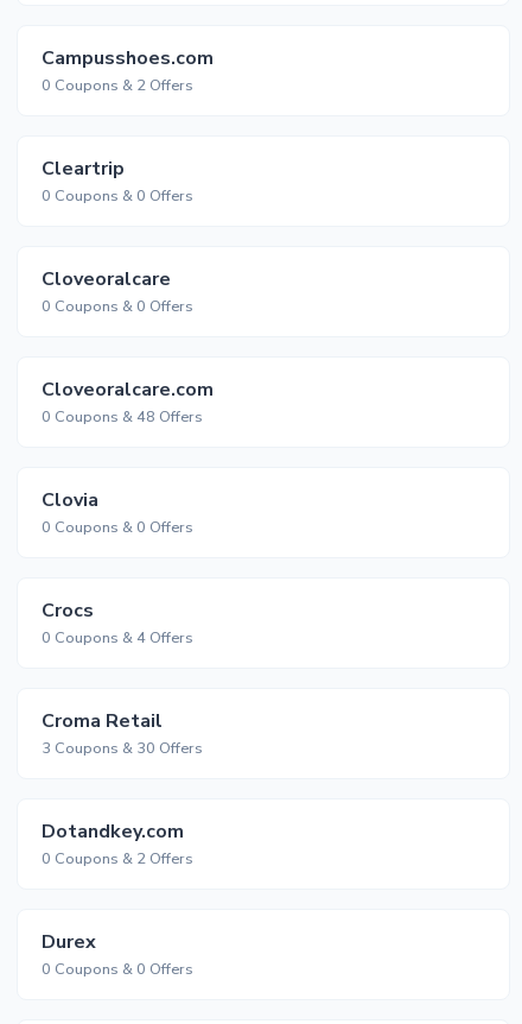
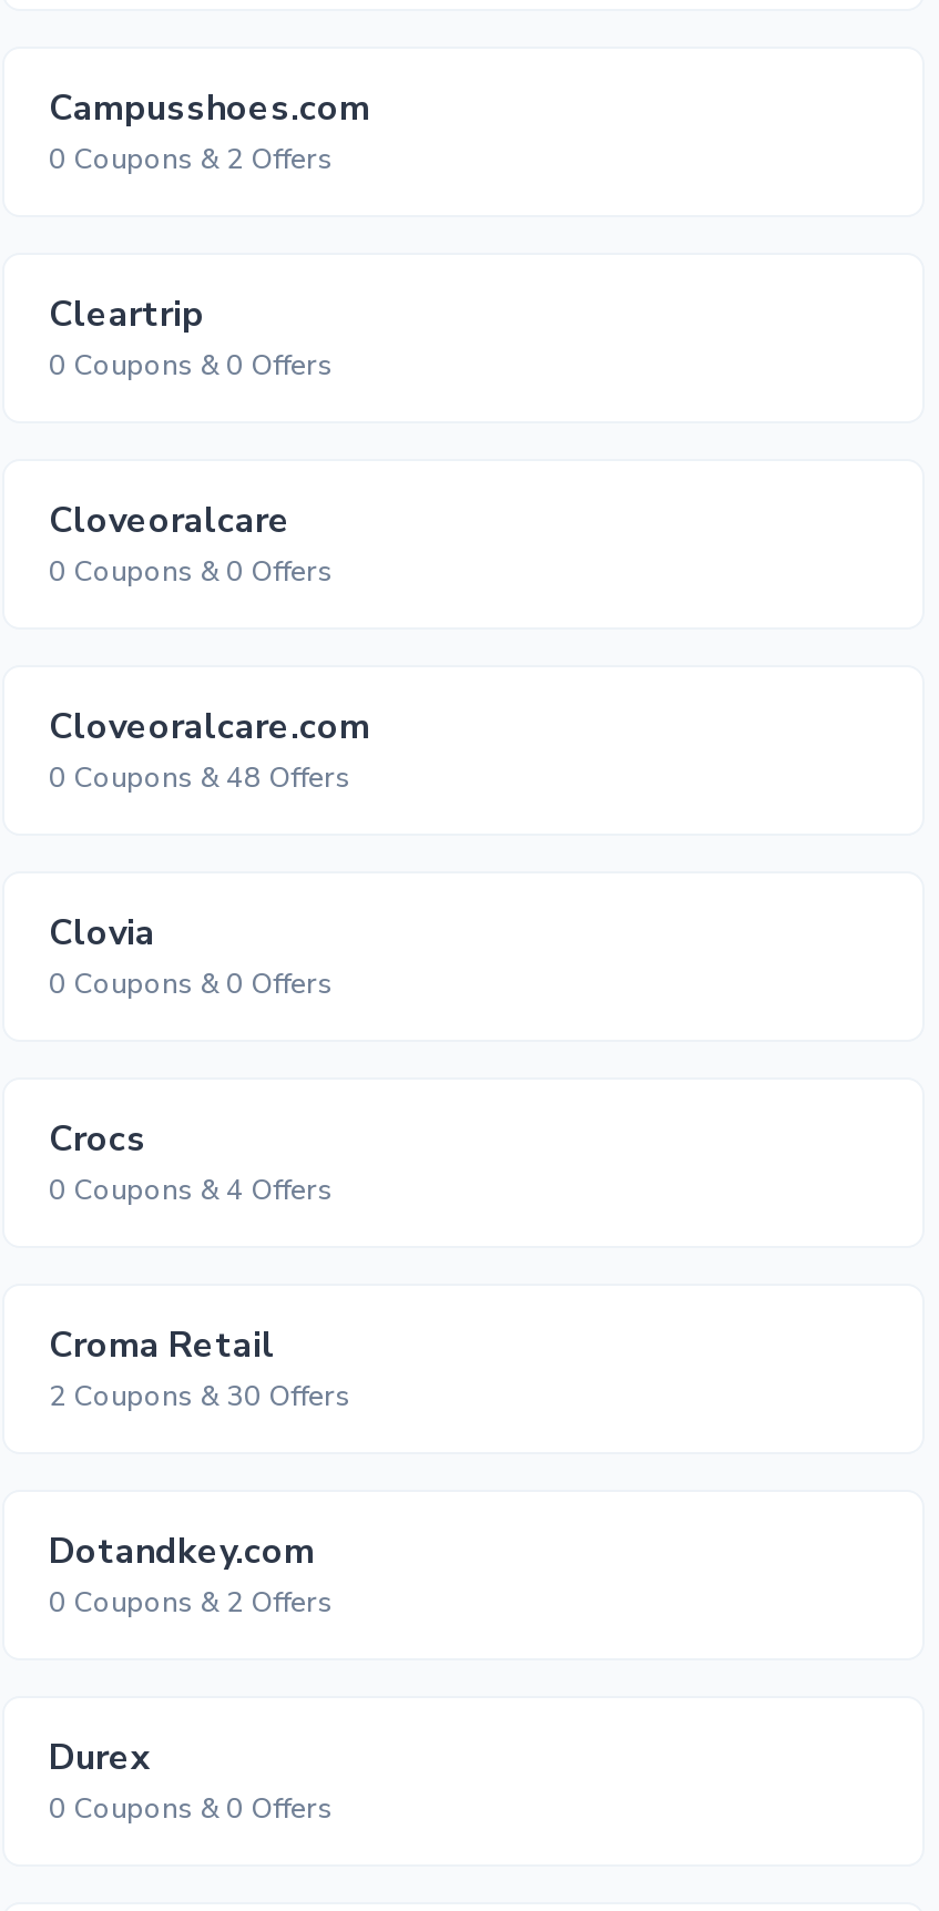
[42,738,203,759] 3 Coupons & 30 Offers -> [49,1377,350,1417] 2 Coupons & 30 Offers

